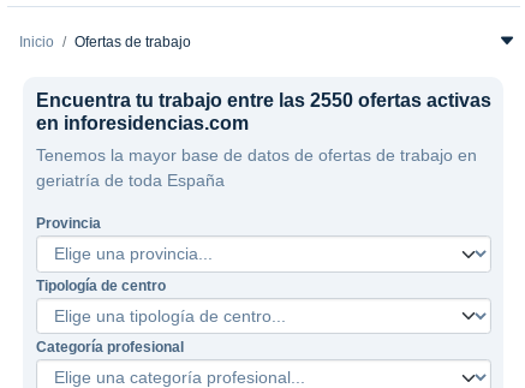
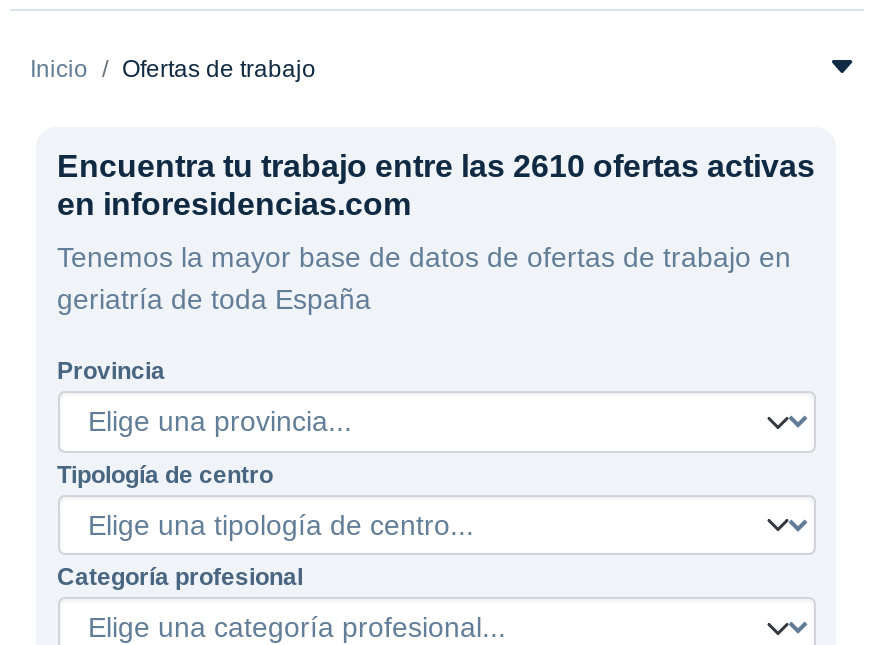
[35,90,491,111] Encuentra tu trabajo entre las 2550 ofertas activas -> [57,149,815,183] Encuentra tu trabajo entre las 2610 ofertas activas

